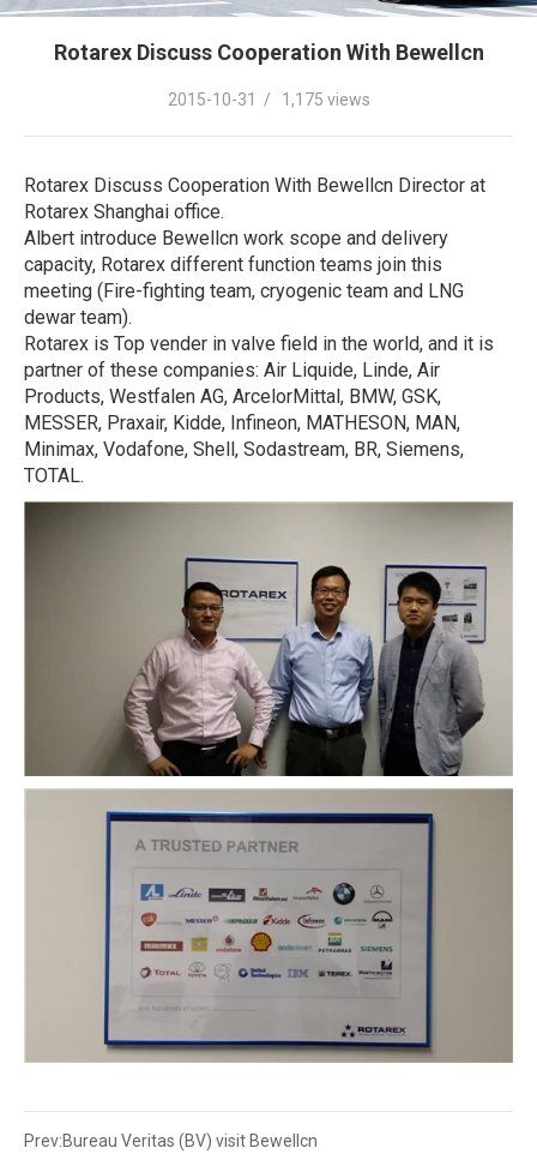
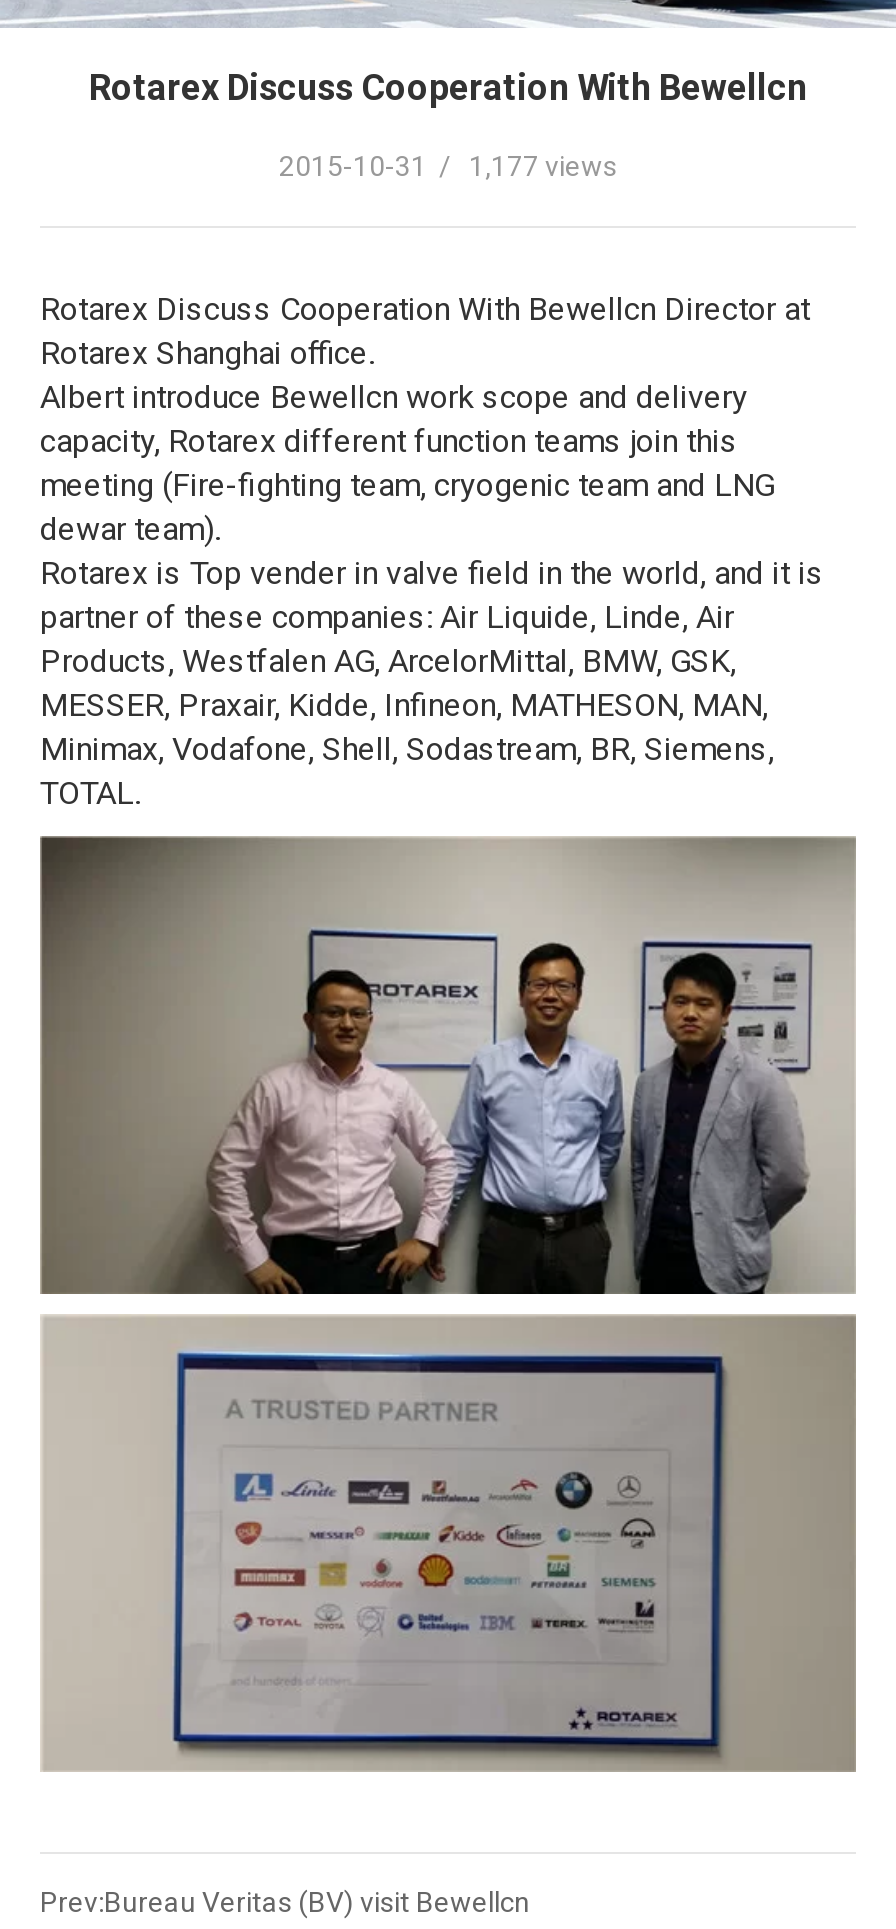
[167,90,370,109] 2015-10-31 / 1,175 views -> [279,149,617,181] 2015-10-31 / 1,177 views

